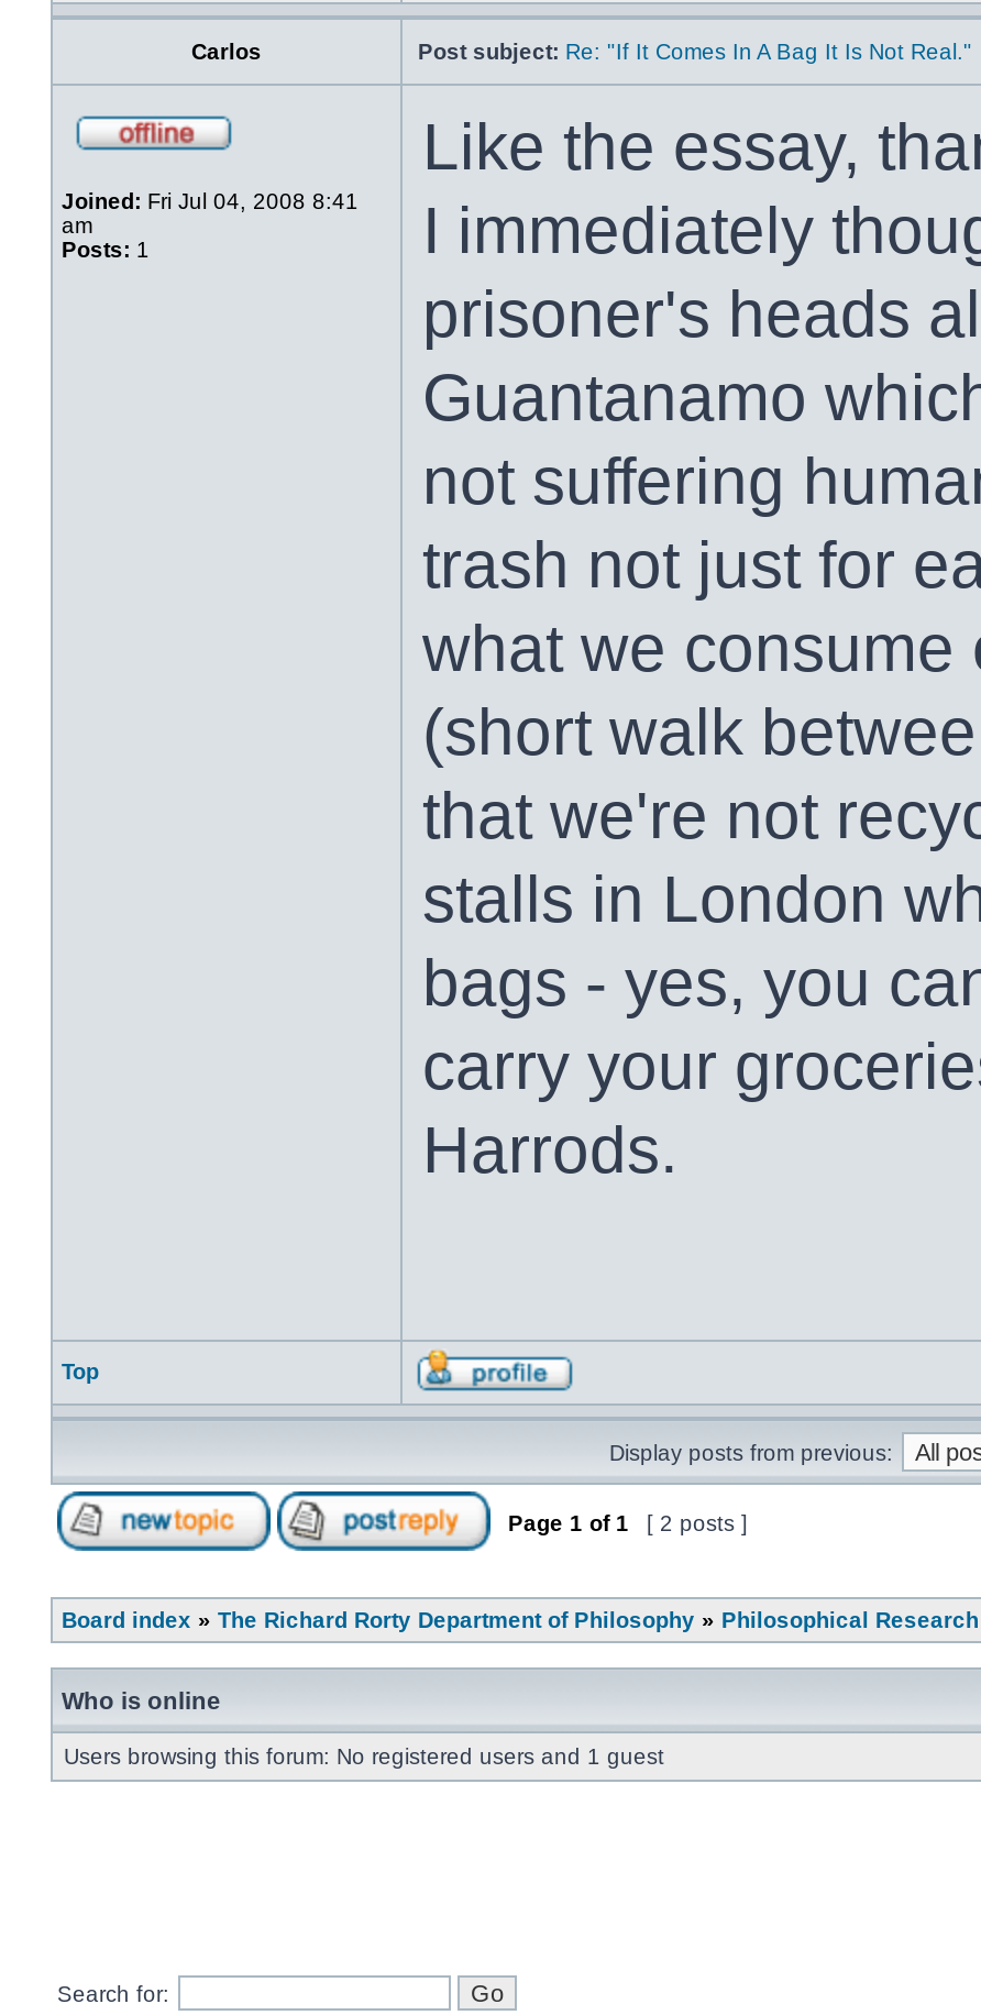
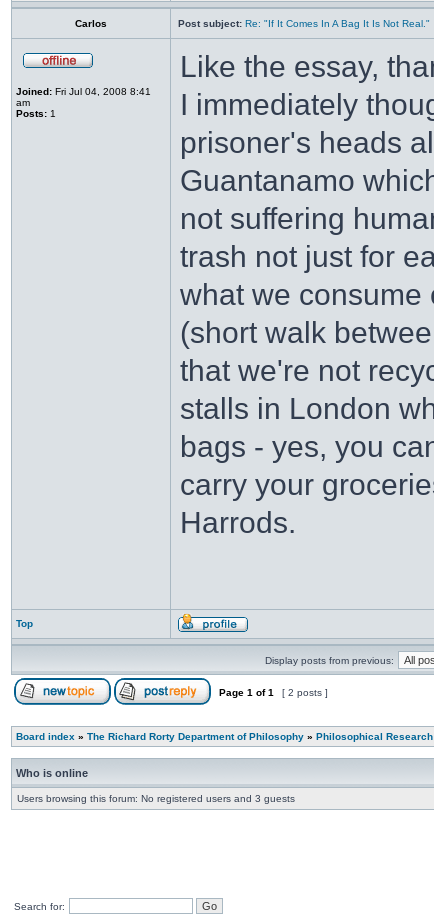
[64,1744,664,1769] Users browsing this forum: No registered users and 1 guest -> [17,793,295,804] Users browsing this forum: No registered users and 3 guests

